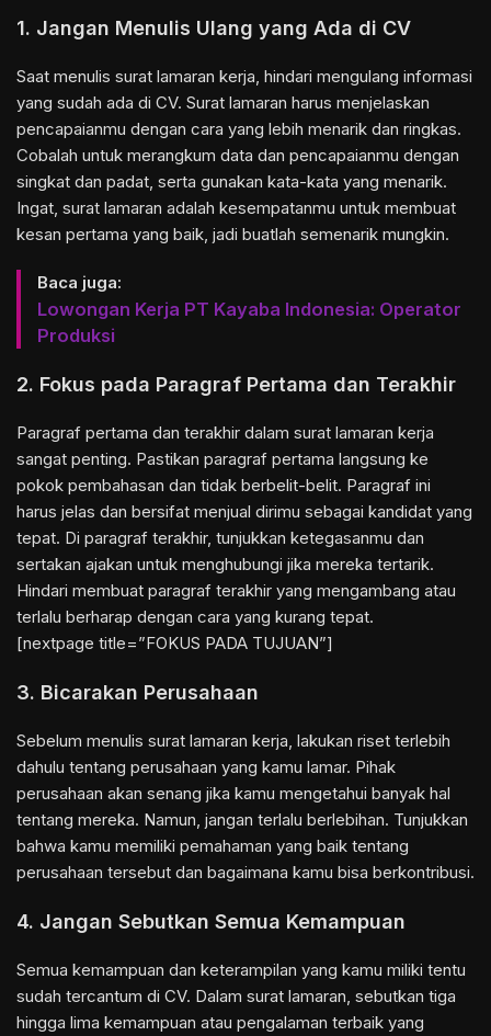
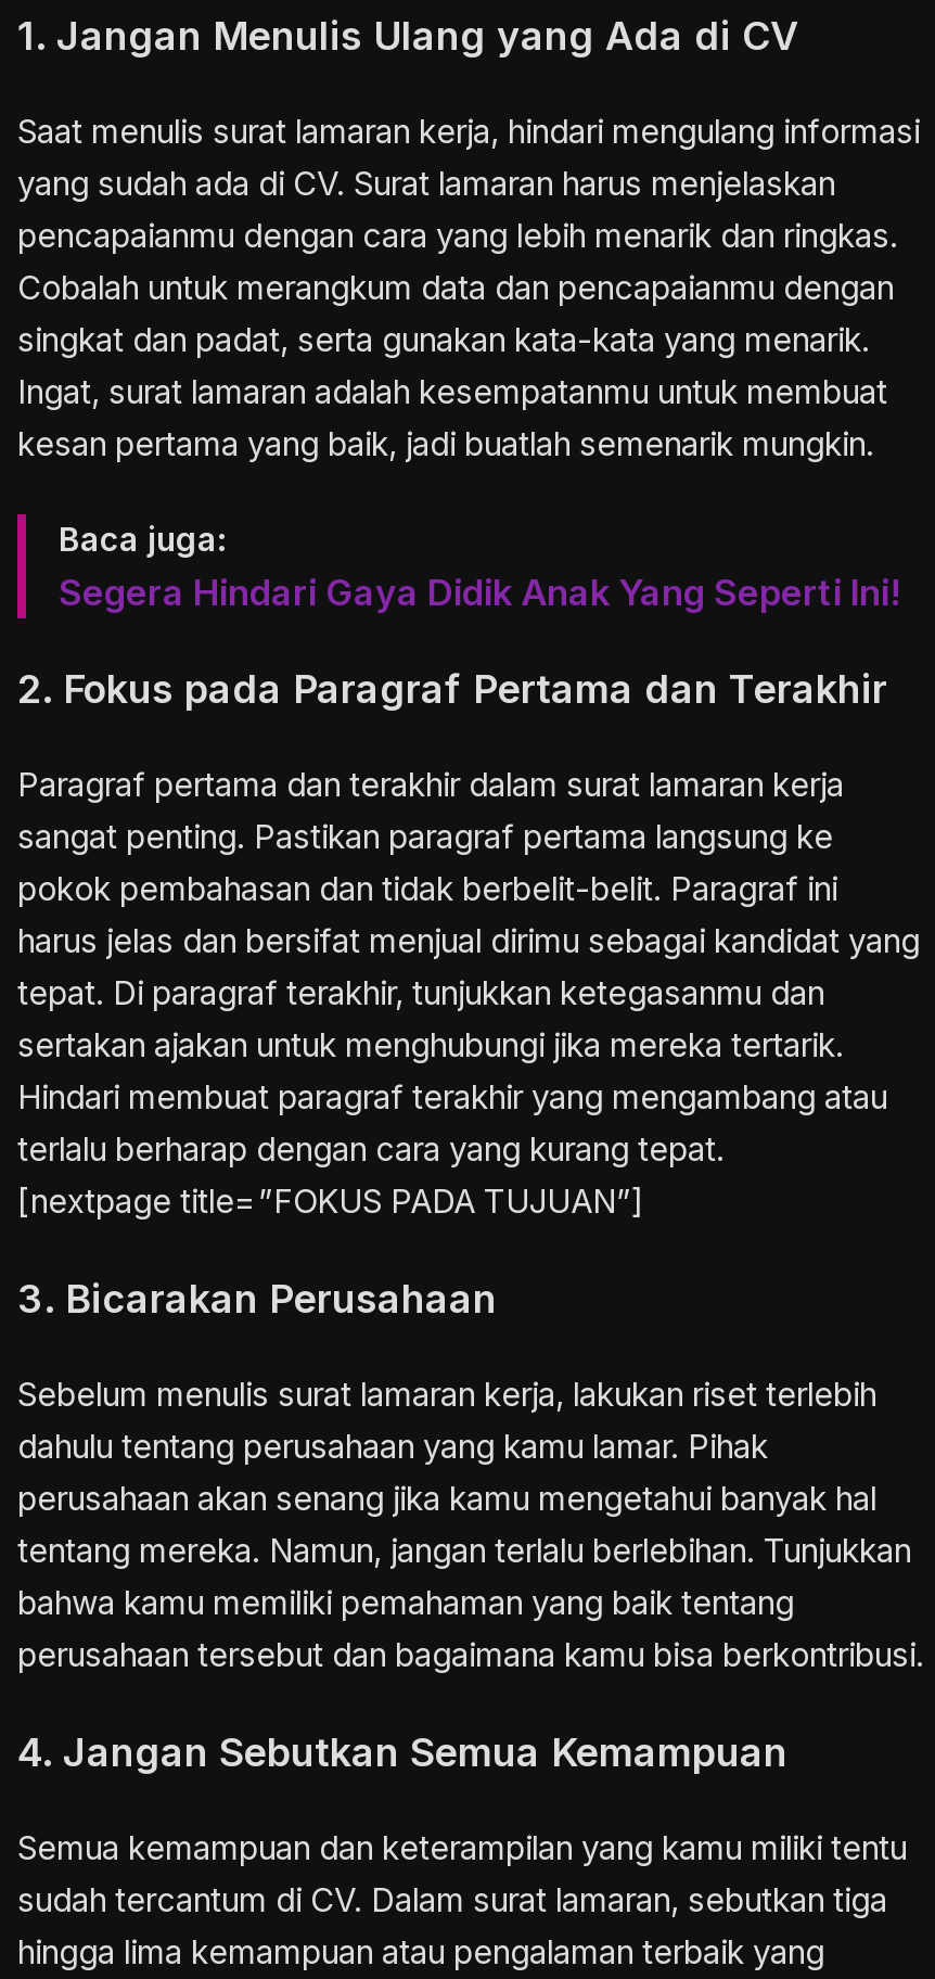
[37,298,461,346] Lowongan Kerja PT Kayaba Indonesia: Operator | Produksi -> [59,570,900,613] Segera Hindari Gaya Didik Anak Yang Seperti Ini!

